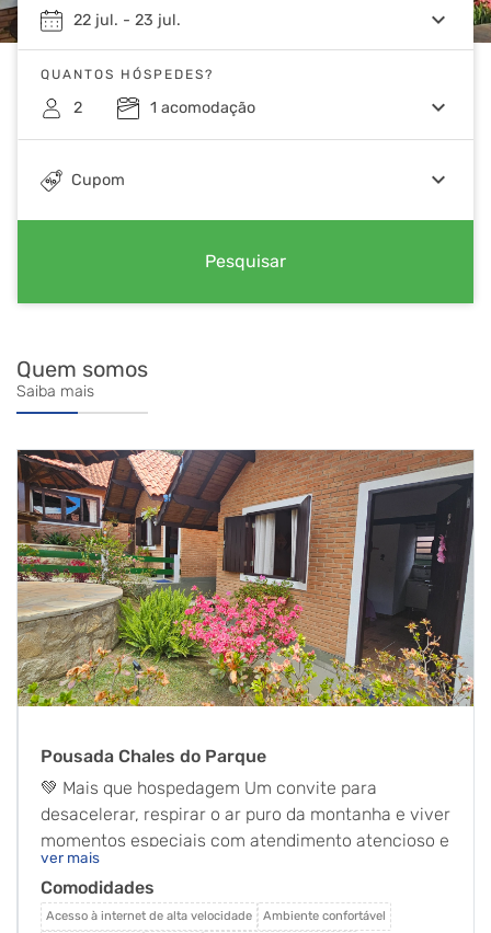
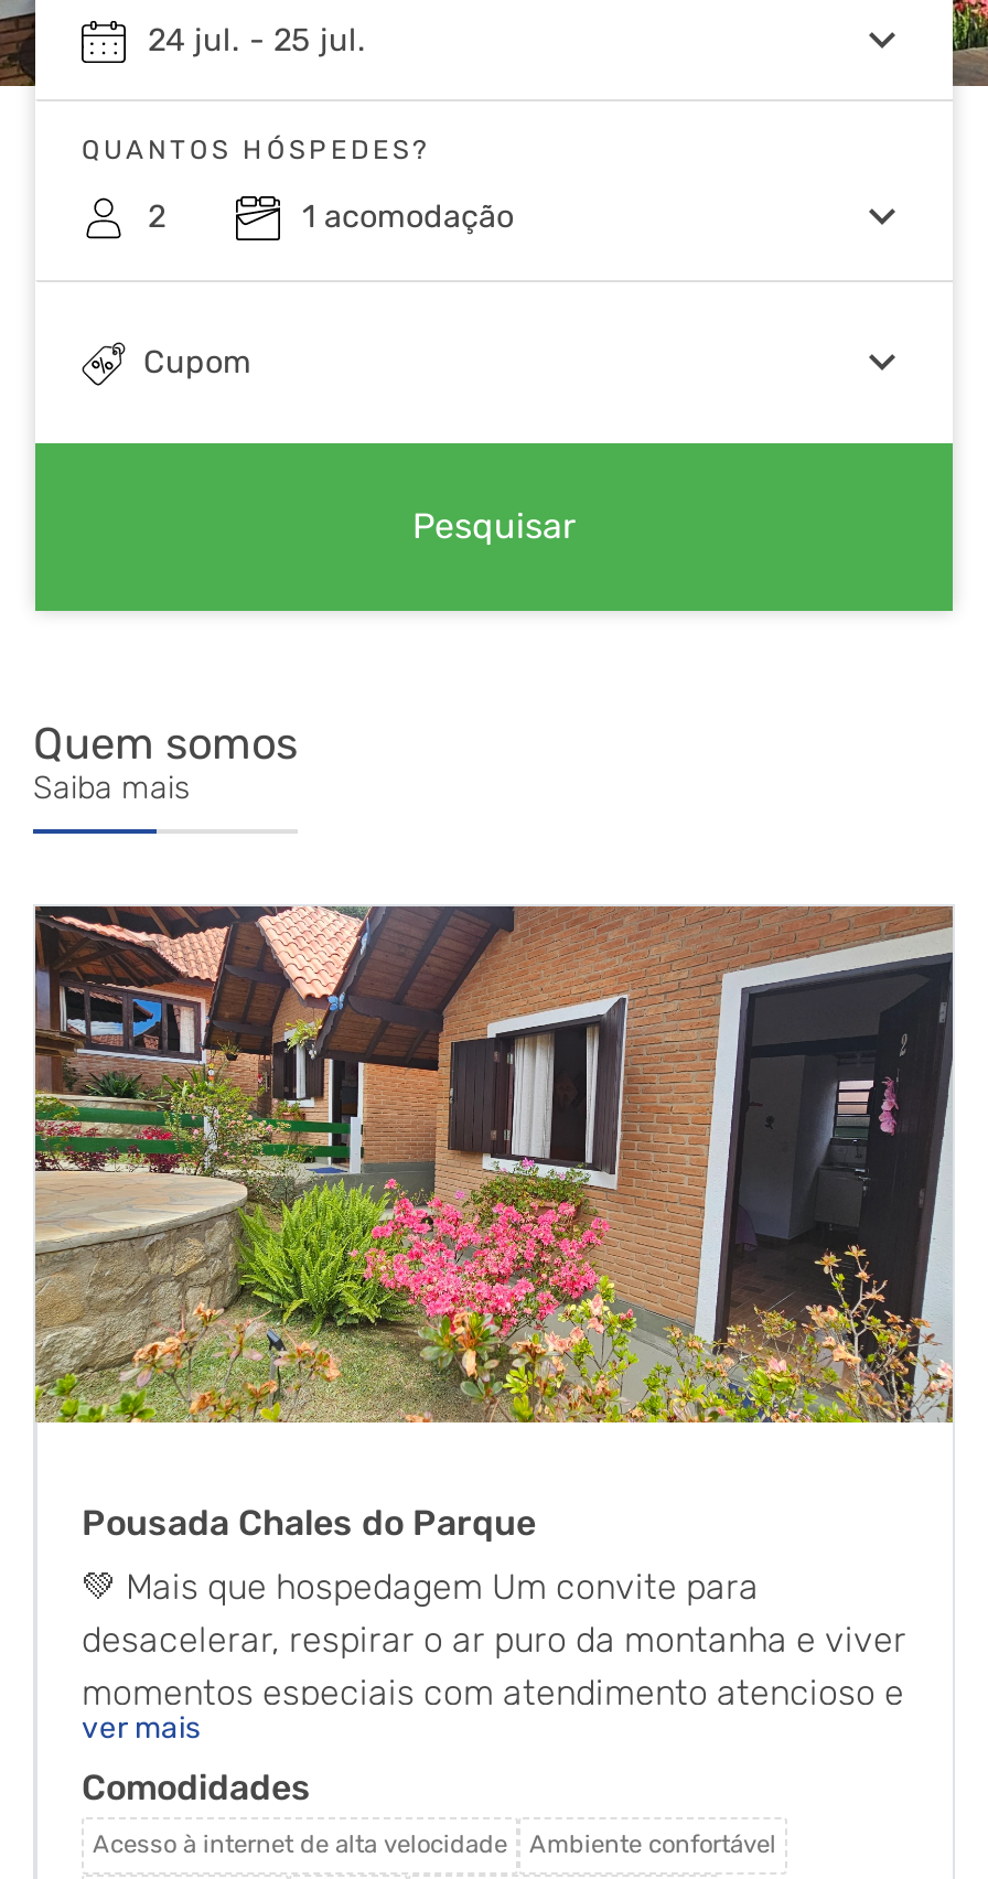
[73,10,181,29] 22 jul. - 23 jul. -> [148,21,366,58] 24 jul. - 25 jul.

